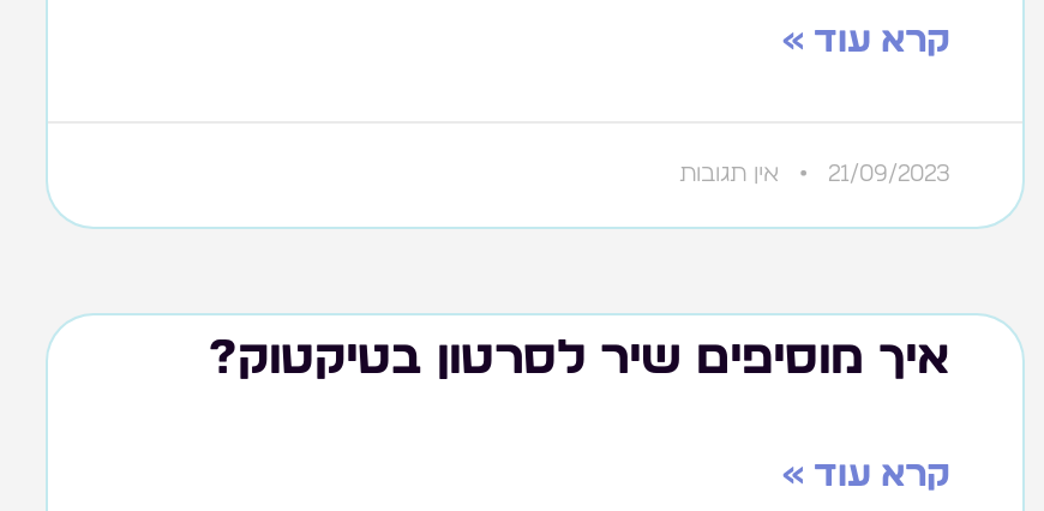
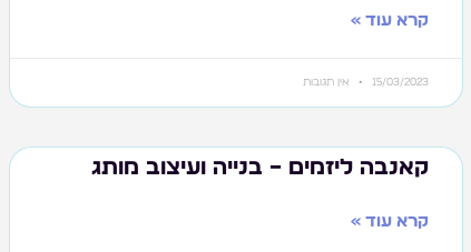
[679,162,950,186] 21/09/2023 אין תגובות -> [303,77,429,88] 15/03/2023 אין תגובות
[209,335,950,383] איך מוסיפים שיר לסרטון בטיקטוק? -> [91,157,429,179] קאנבה ליזמים – בנייה ועיצוב מותג

